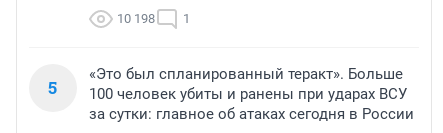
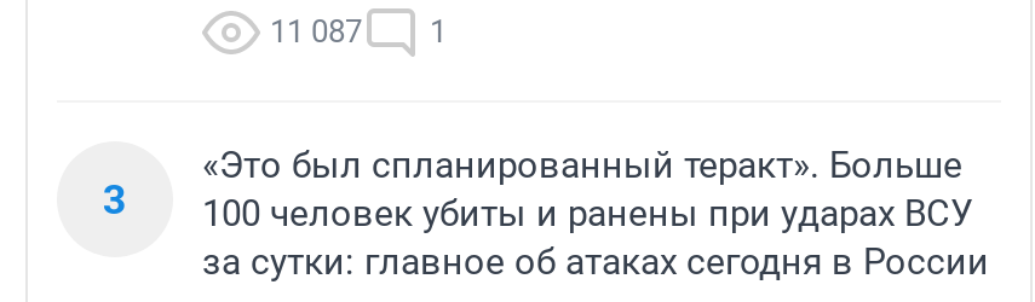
[117,11,190,26] 10 198 1 -> [270,14,447,50] 11 087 1
[48,76,407,103] 5 100 человек убиты и ранены при ударах ВСУ -> [103,171,972,236] 3 100 человек убиты и ранены при ударах ВСУ

